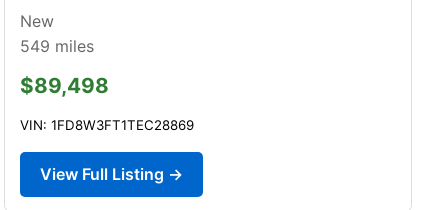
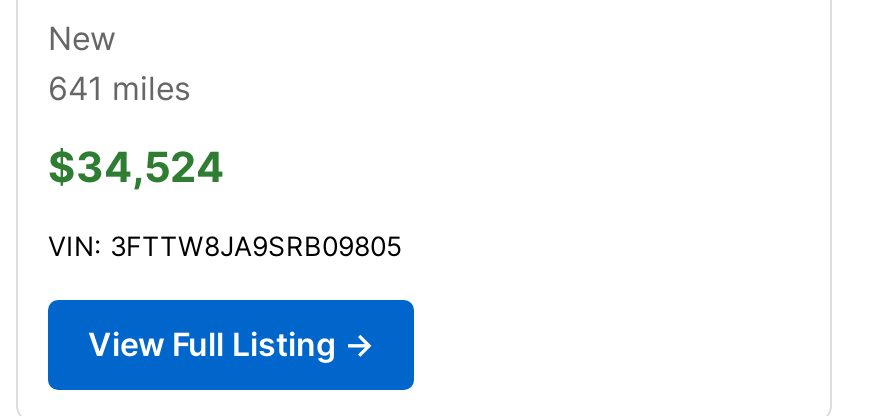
[20,36,94,56] 549 miles -> [48,68,190,108] 641 miles
[20,73,109,98] $89,498 -> [48,142,224,192] $34,524
[20,117,194,133] VIN: 1FD8W3FT1TEC28869 -> [48,230,402,262] VIN: 3FTTW8JA9SRB09805

